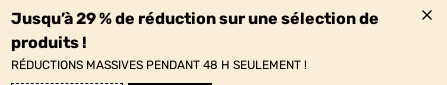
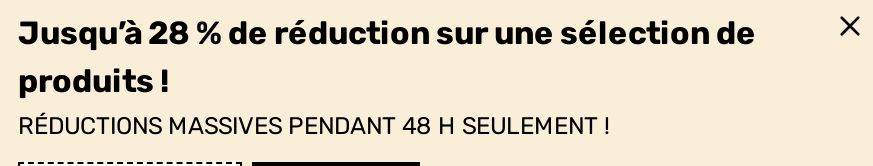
[11,9,379,28] Jusqu’à 29 % de réduction sur une sélection de -> [18,14,756,52] Jusqu’à 28 % de réduction sur une sélection de

